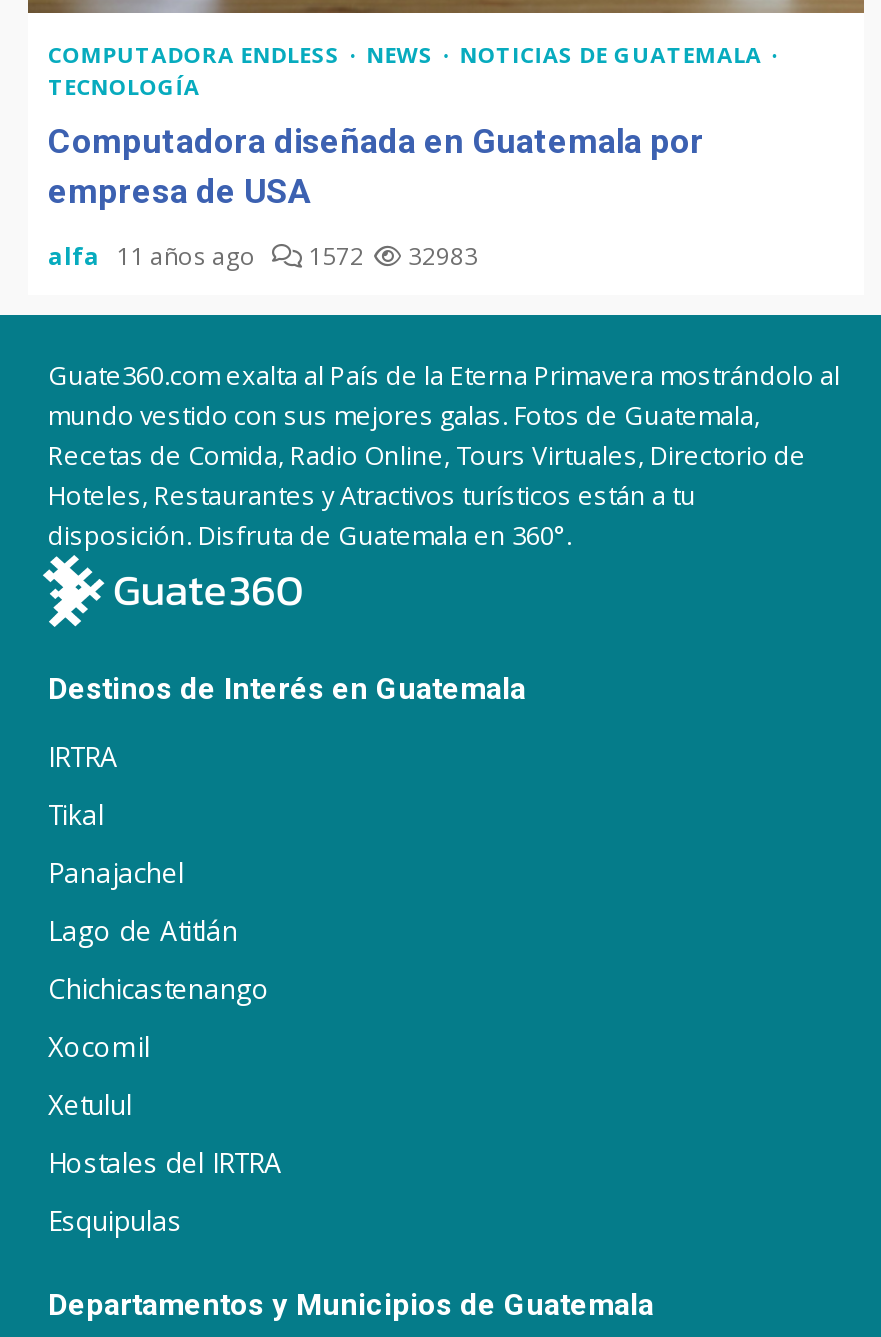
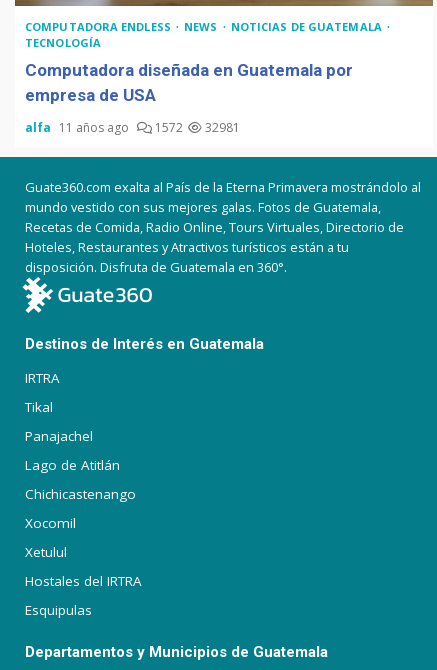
[48,238,478,272] alfa 11 años ago 1572 32983 -> [25,119,240,136] alfa 11 años ago 1572 32981

